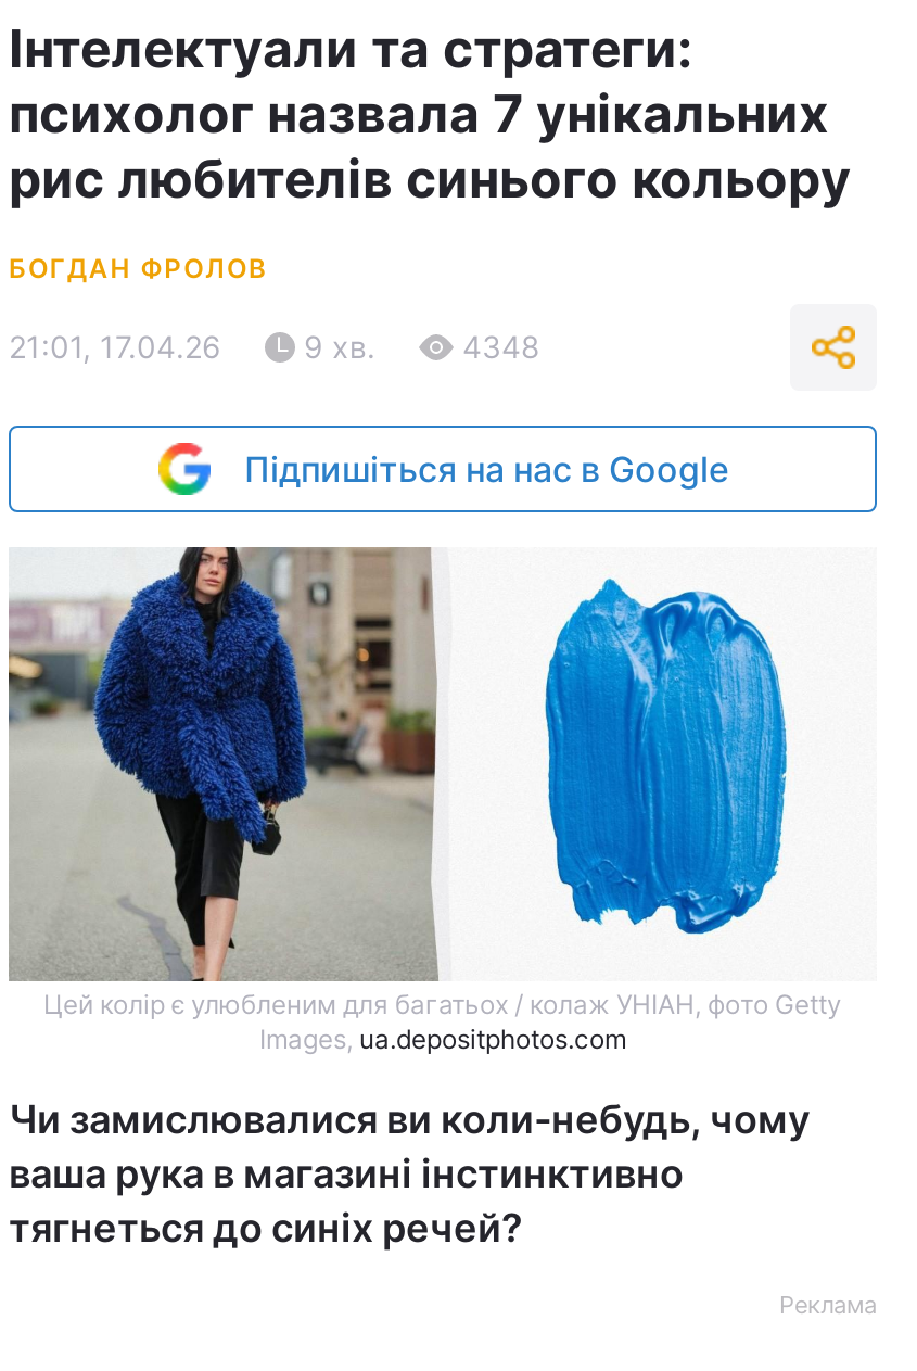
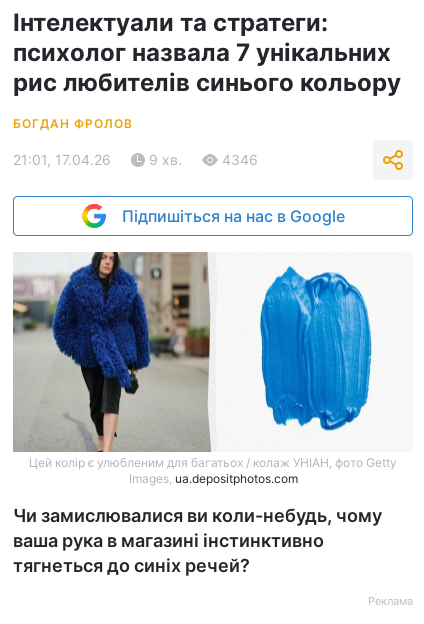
[462,328,540,365] 4348 -> [222,151,258,168] 4346

